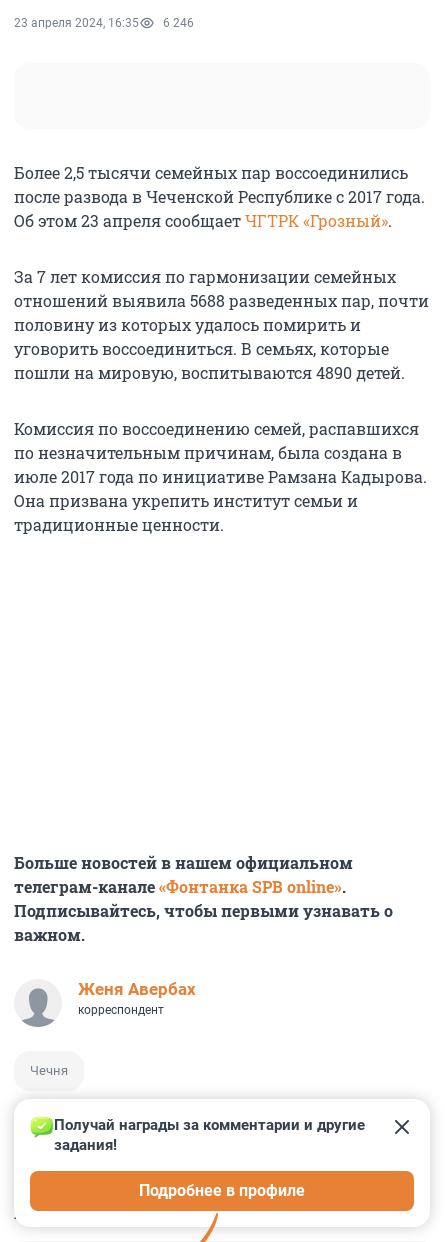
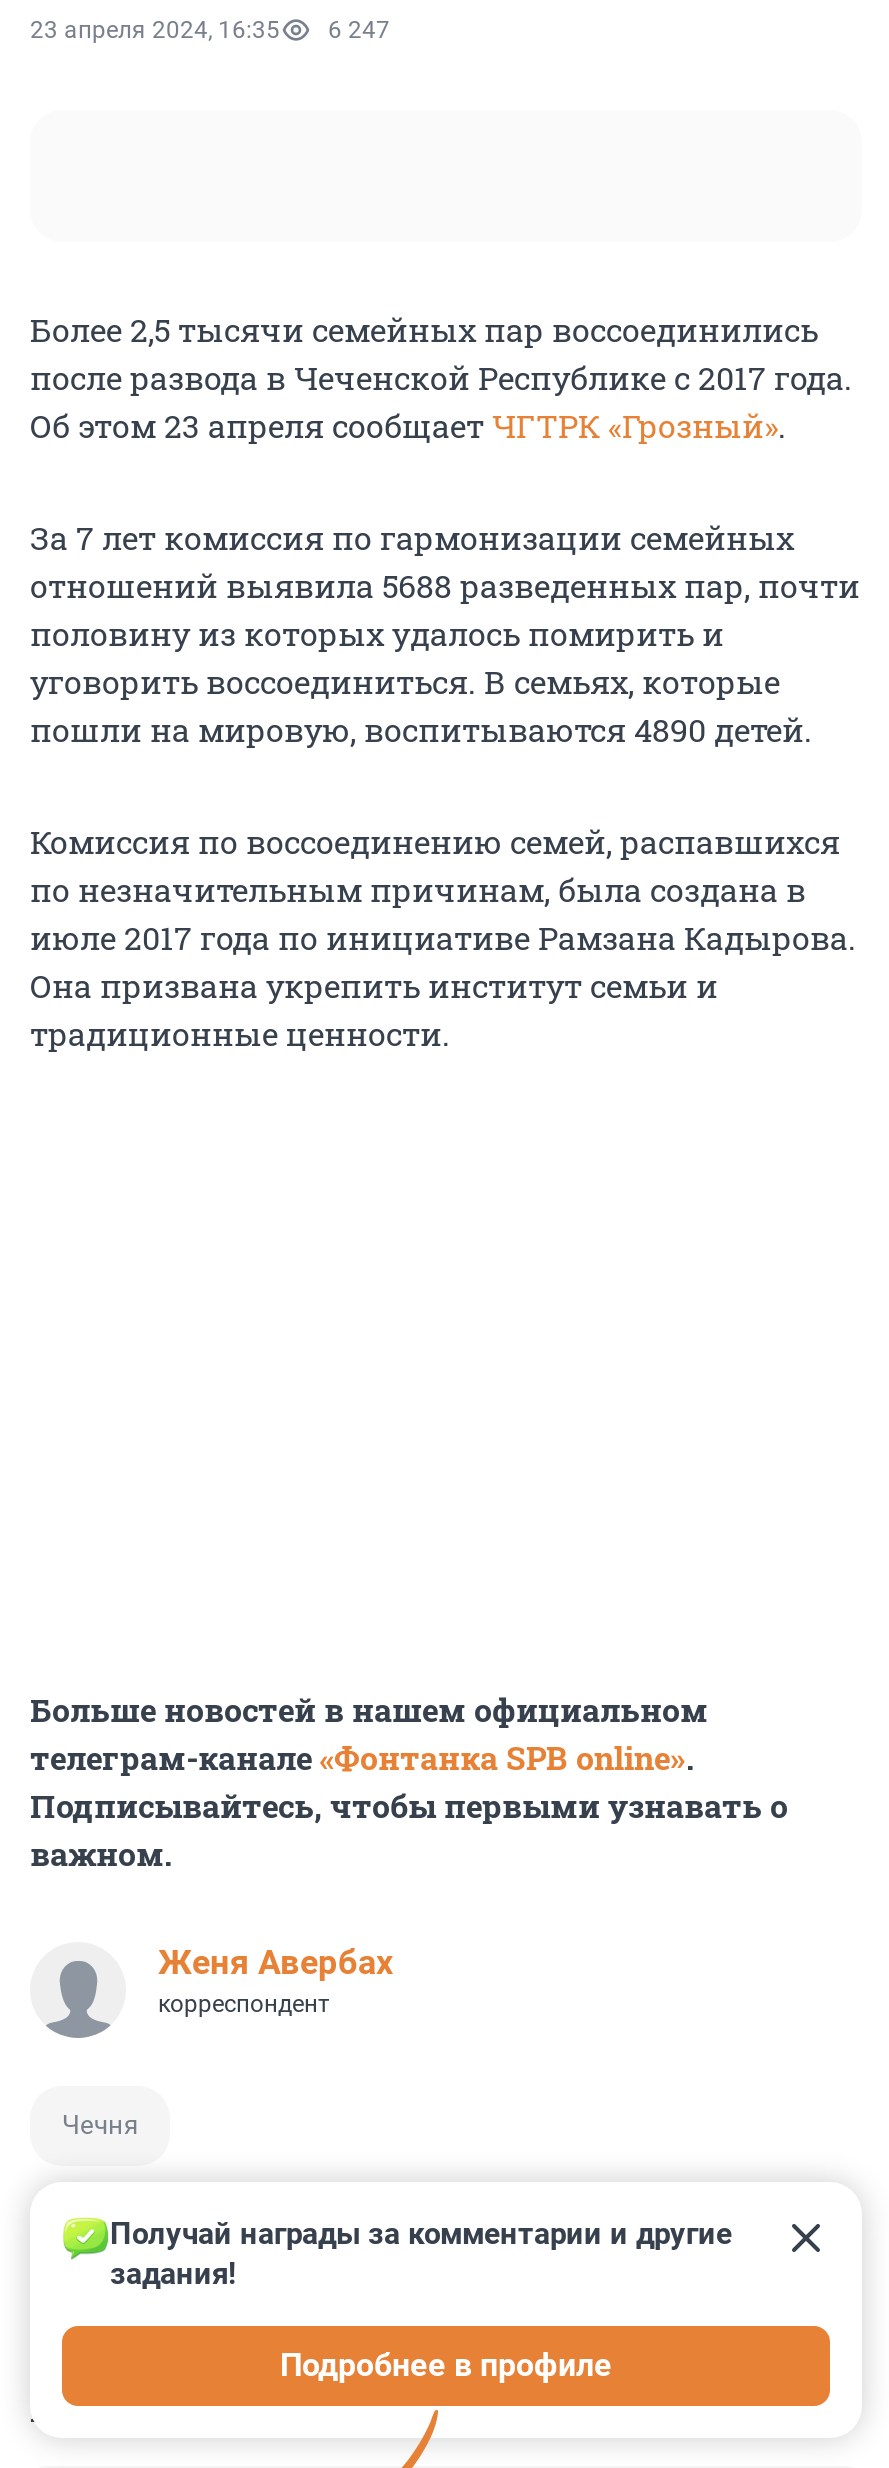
[14,16,194,30] 23 апреля 2024, 16:35 6 246 -> [30,16,390,44] 23 апреля 2024, 16:35 6 247

